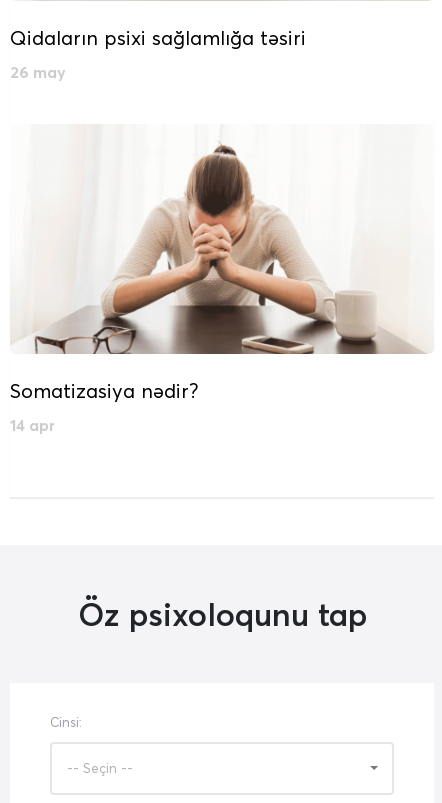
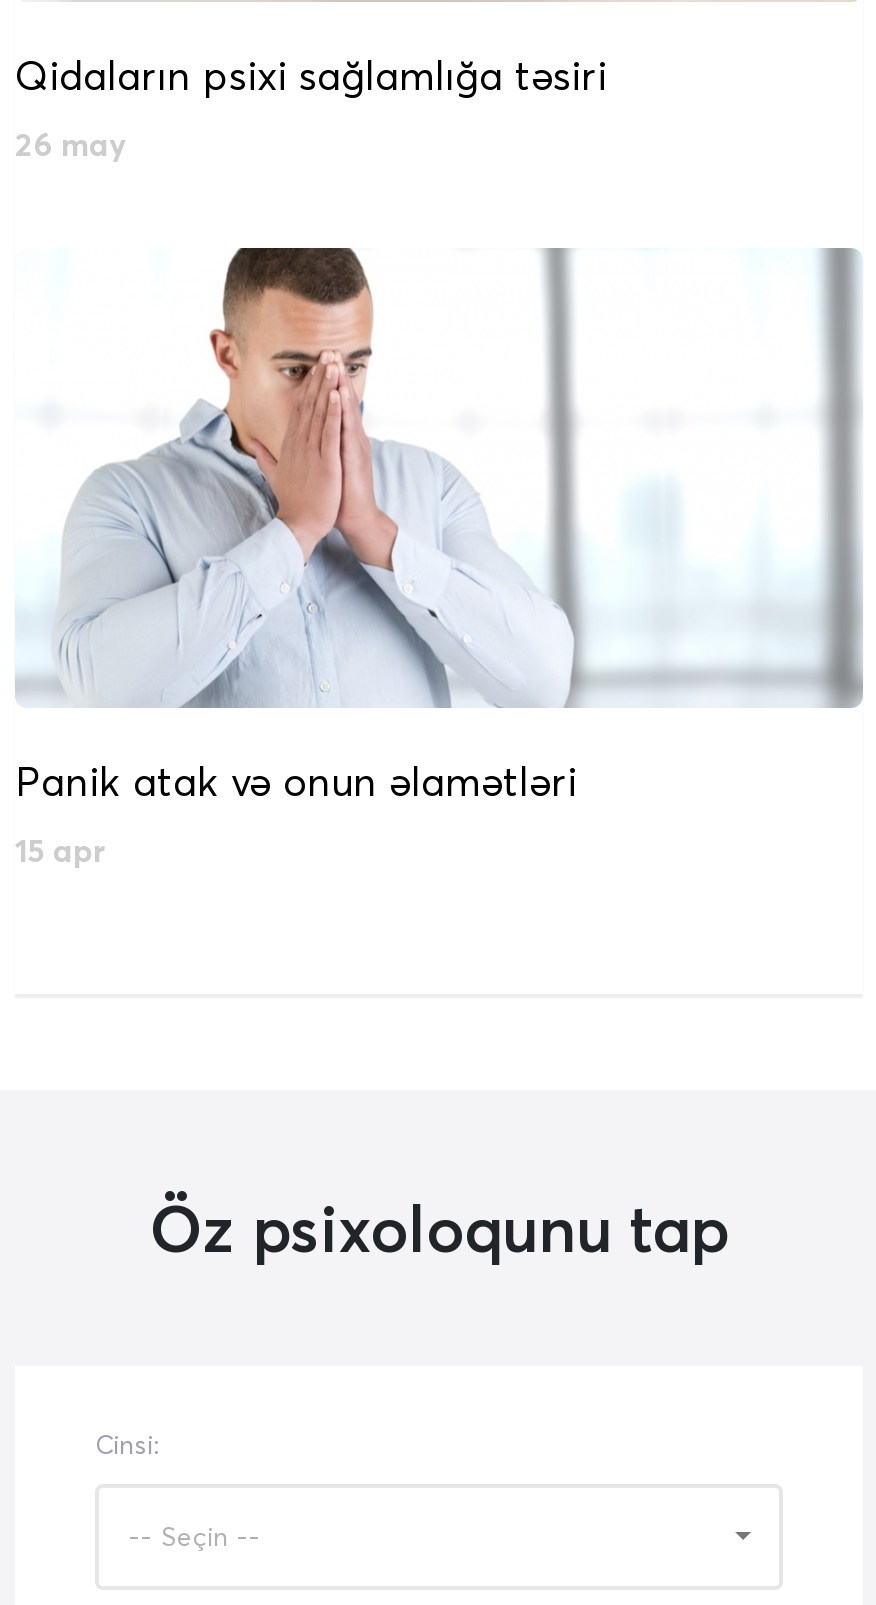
[10,124,433,403] [image] | Somatizasiya nədir? -> [15,246,863,805] [image] | Panik atak və onun əlamətləri
[10,415,55,435] 14 apr -> [15,829,105,869] 15 apr

